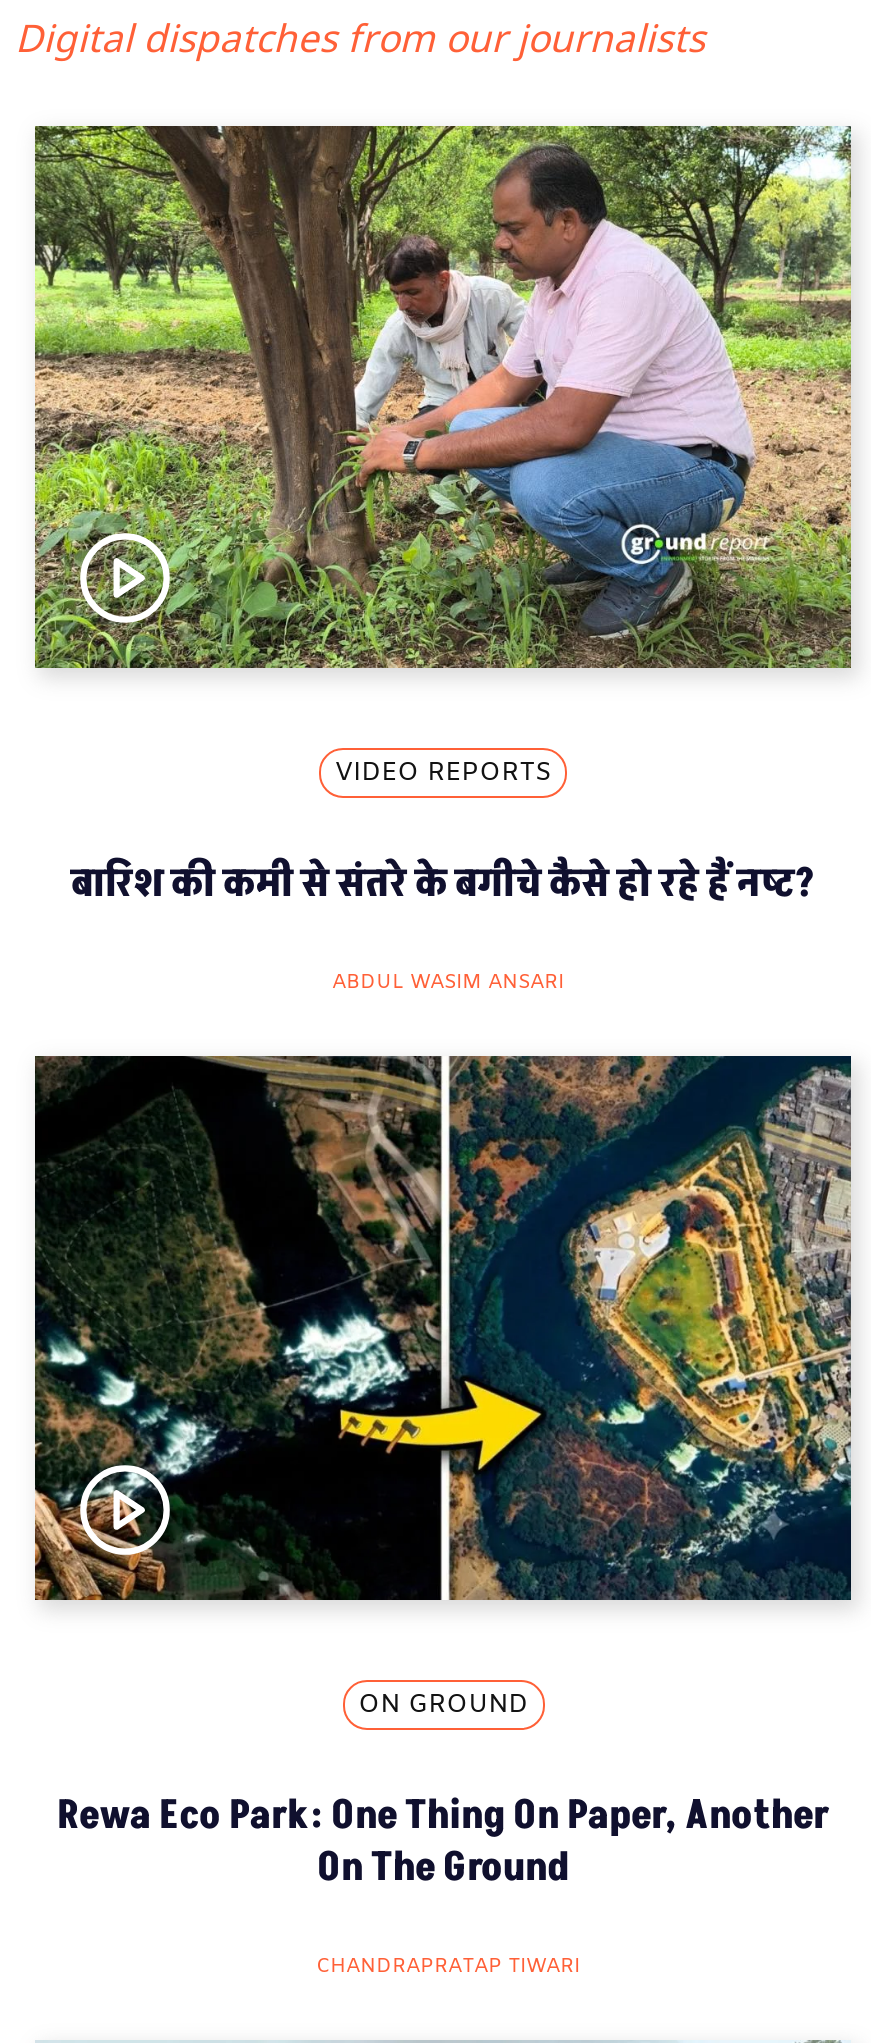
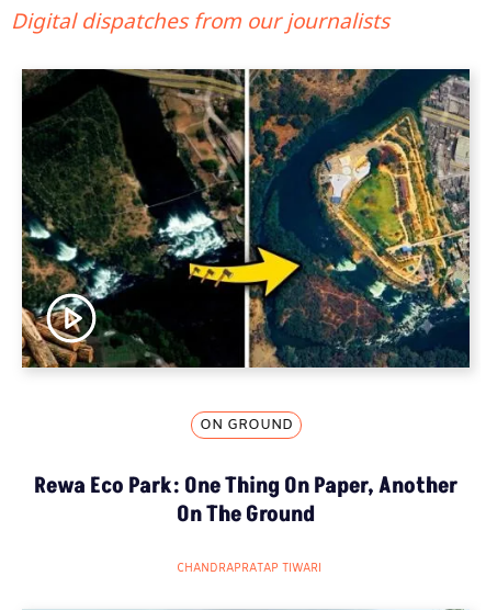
[33,124,853,670] [image] -> none
[71,757,815,997] VIDEO REPORTS | बारिश की कमी से संतरे के बगीचे कैसे हो रहे हैं नष्ट? | ABDUL WASIM ANSARI -> none

